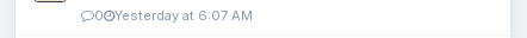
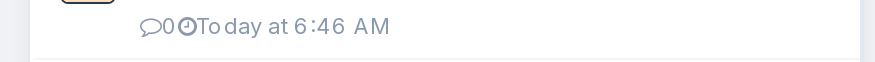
[114,7,253,24] Yesterday at 6:07 AM -> [196,12,390,40] Today at 6:46 AM

